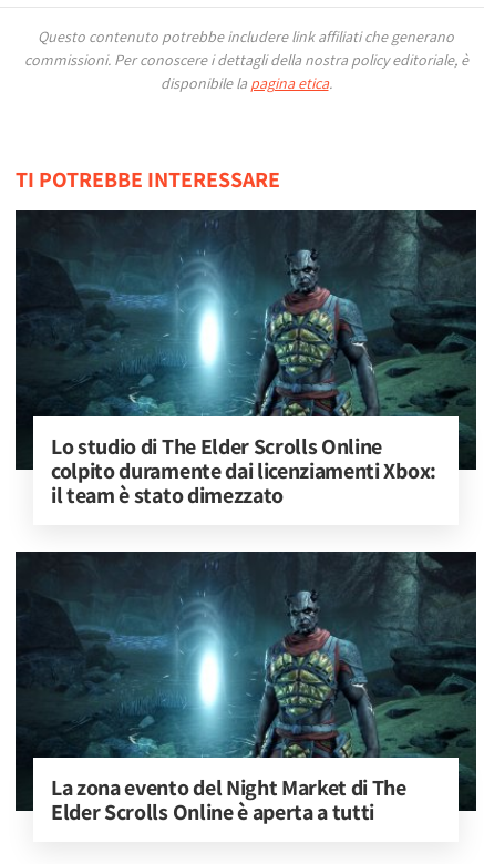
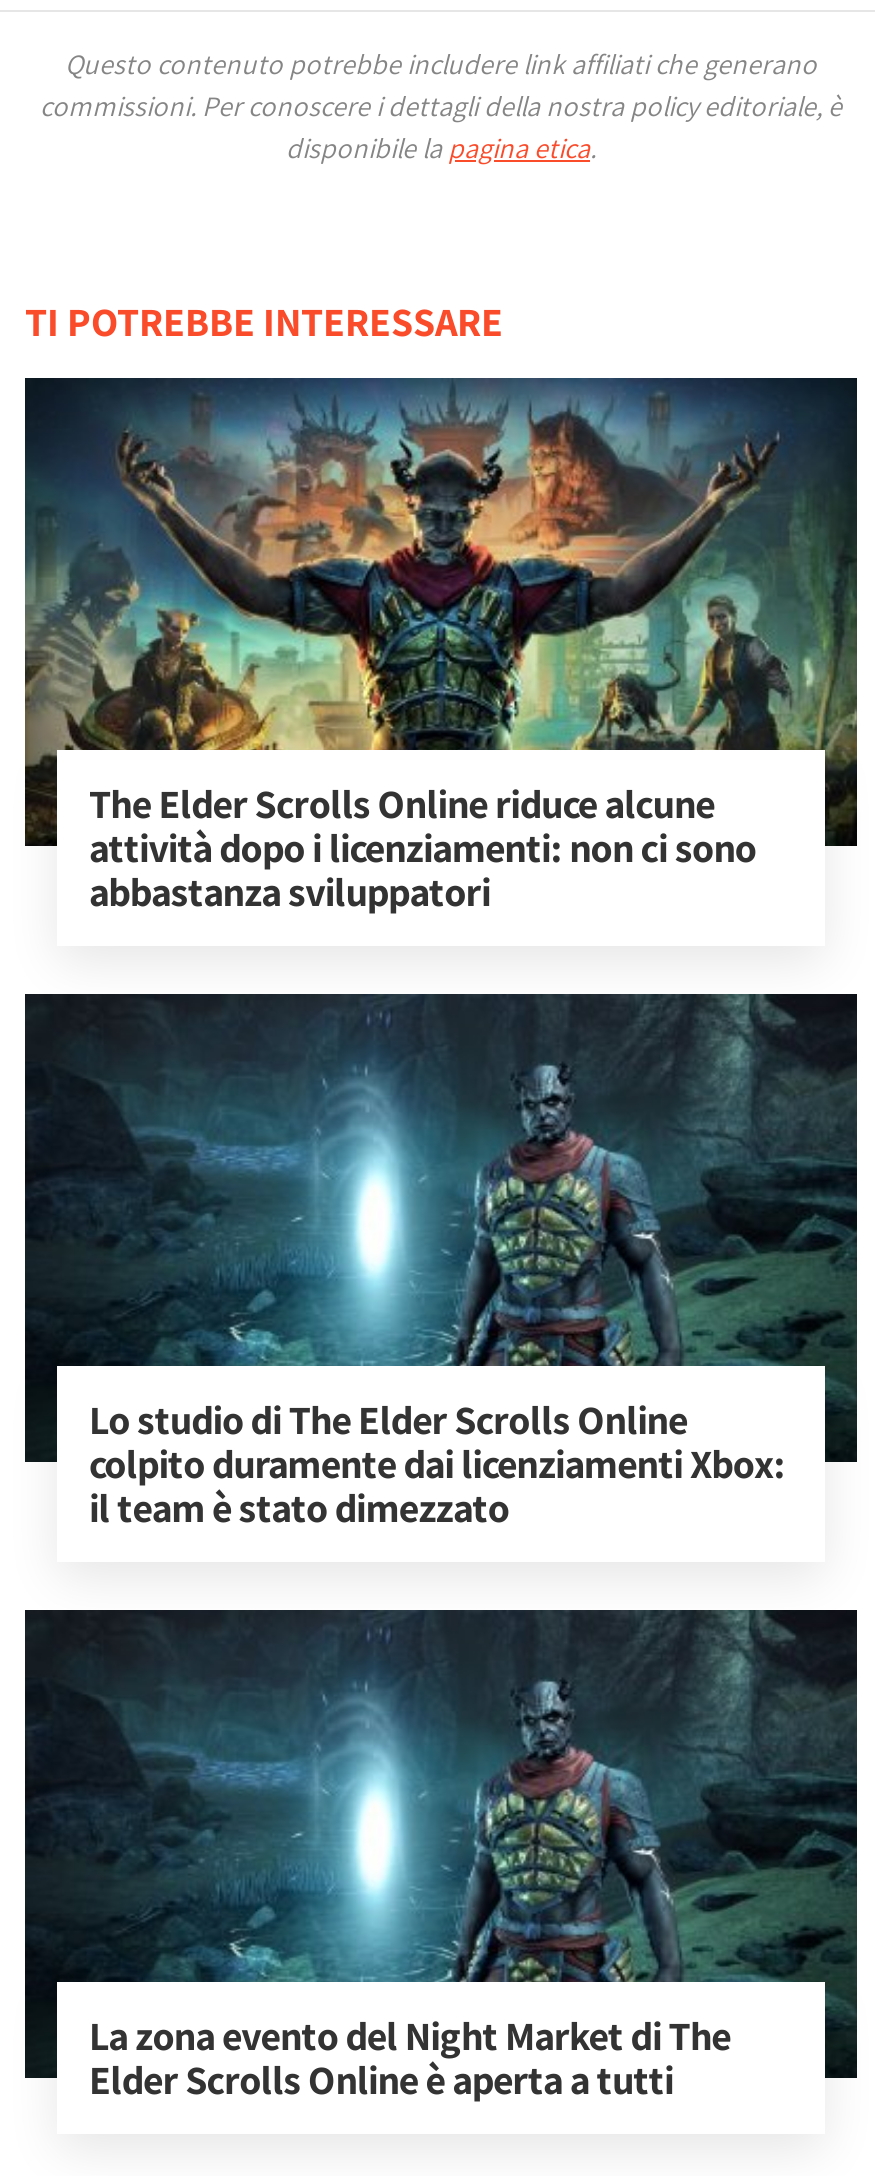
none -> [23,378,859,918] [image] | The Elder Scrolls Online riduce alcune | attività dopo i licenziamenti: non ci sono | abbastanza sviluppatori

